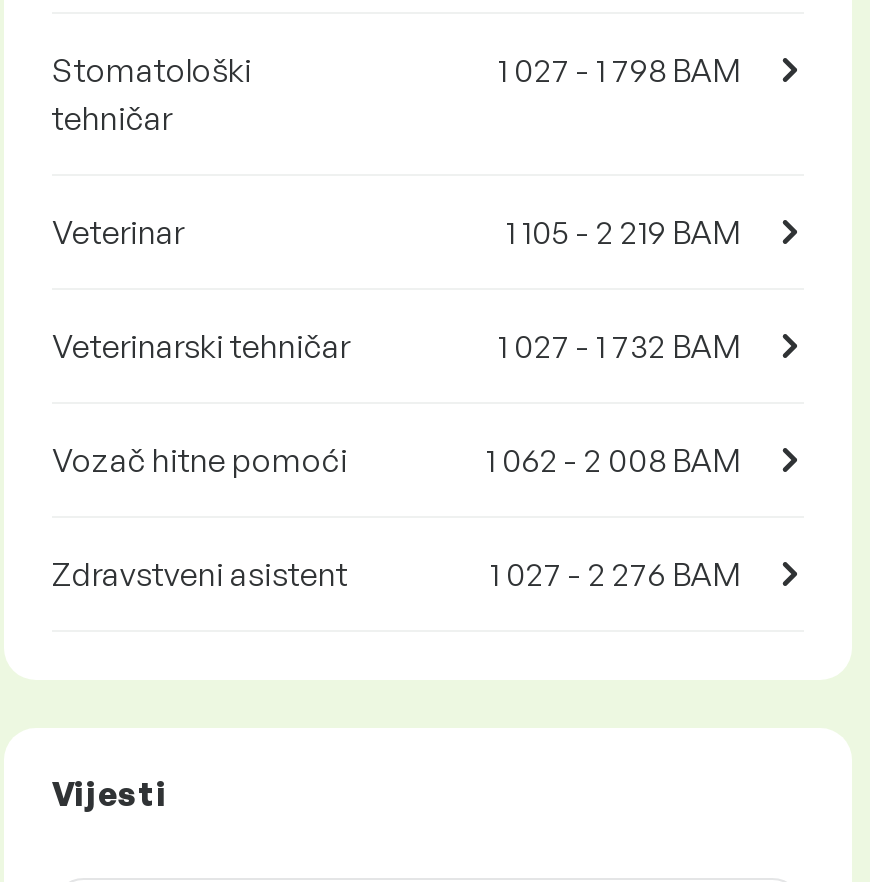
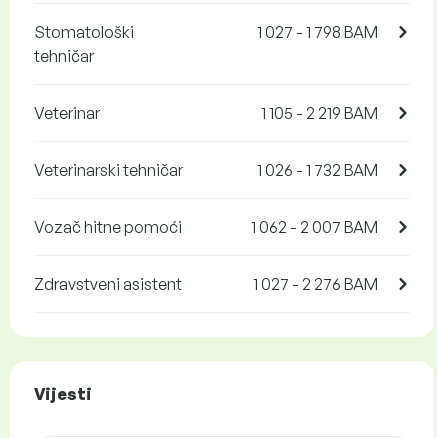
[498,326,740,366] 1 027 - 1 732 BAM -> [257,160,378,180] 1 026 - 1 732 BAM
[486,440,740,480] 1 062 - 2 008 BAM -> [251,217,378,237] 1 062 - 2 007 BAM

